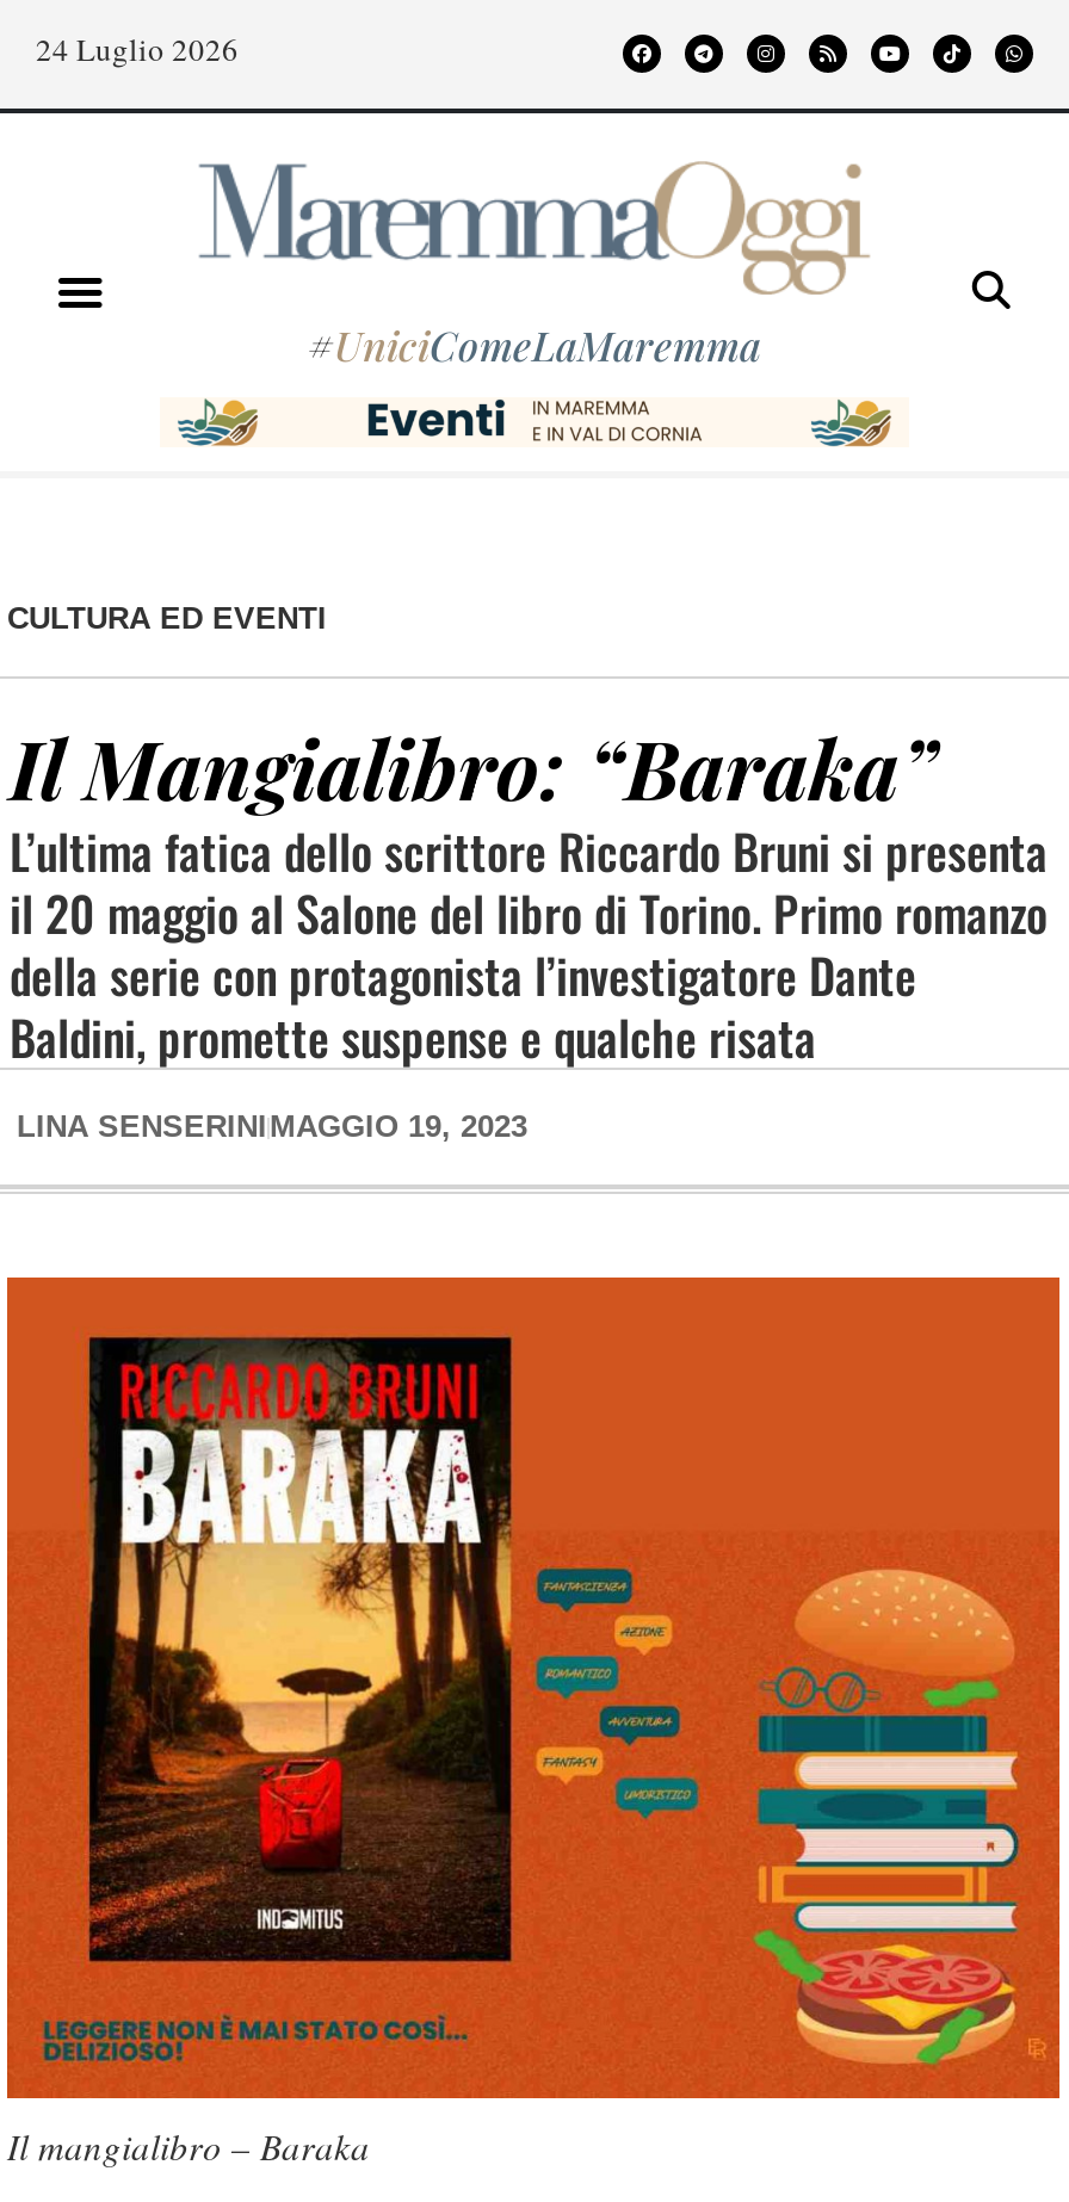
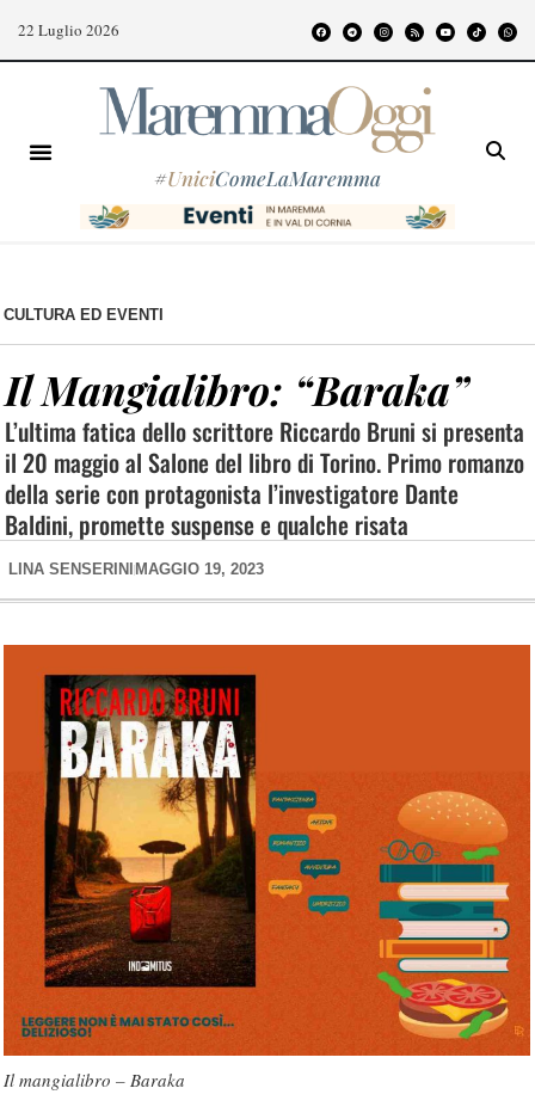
[36,26,239,69] 24 Luglio 2026 -> [18,19,119,40] 22 Luglio 2026

